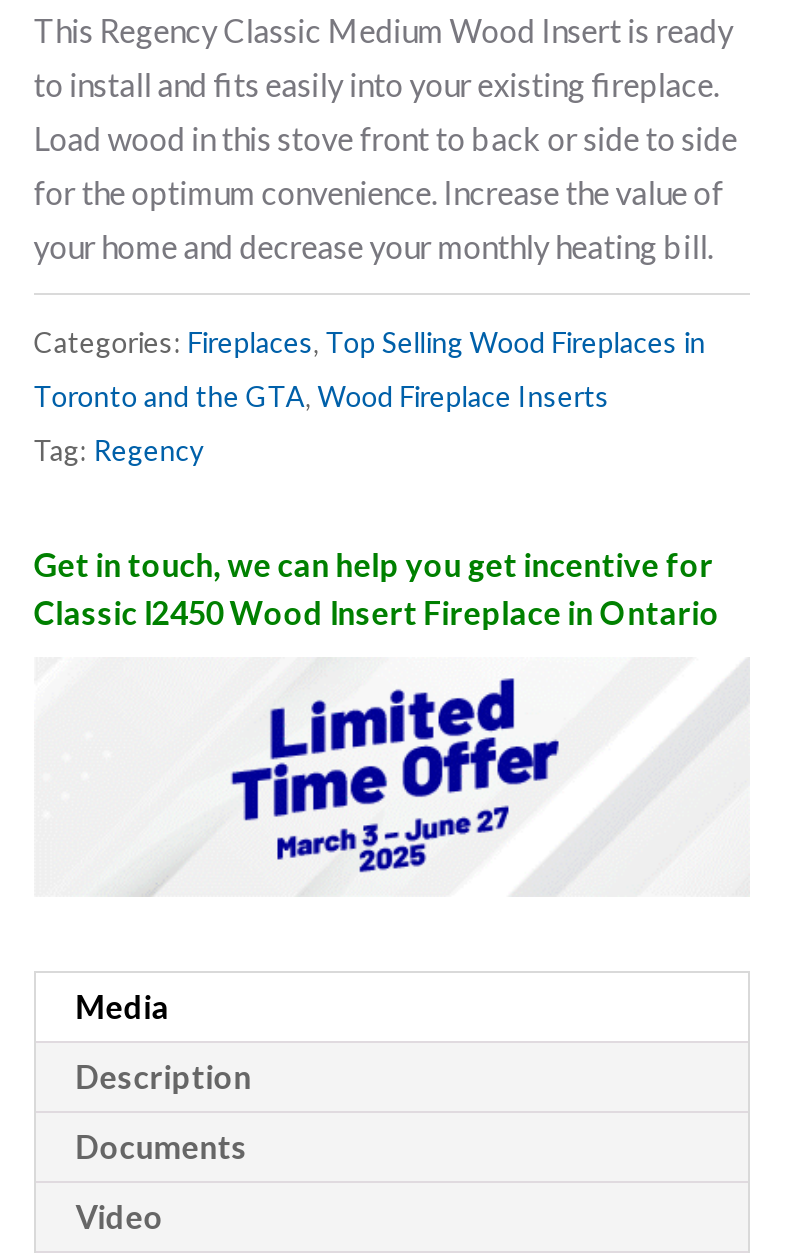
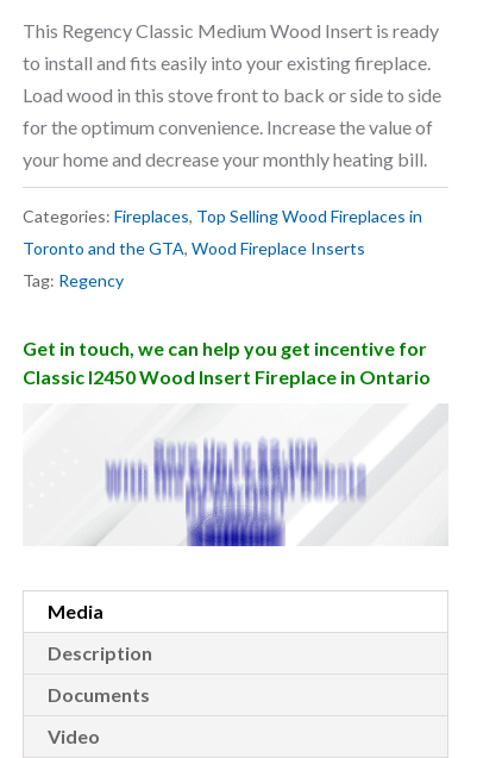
[174,677,614,897] [image] -> [105,405,441,547] [image]

